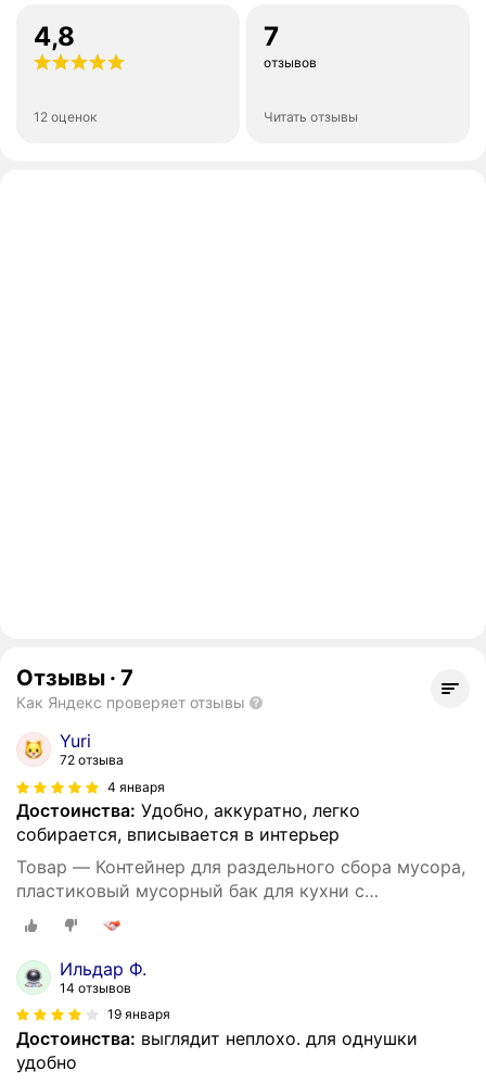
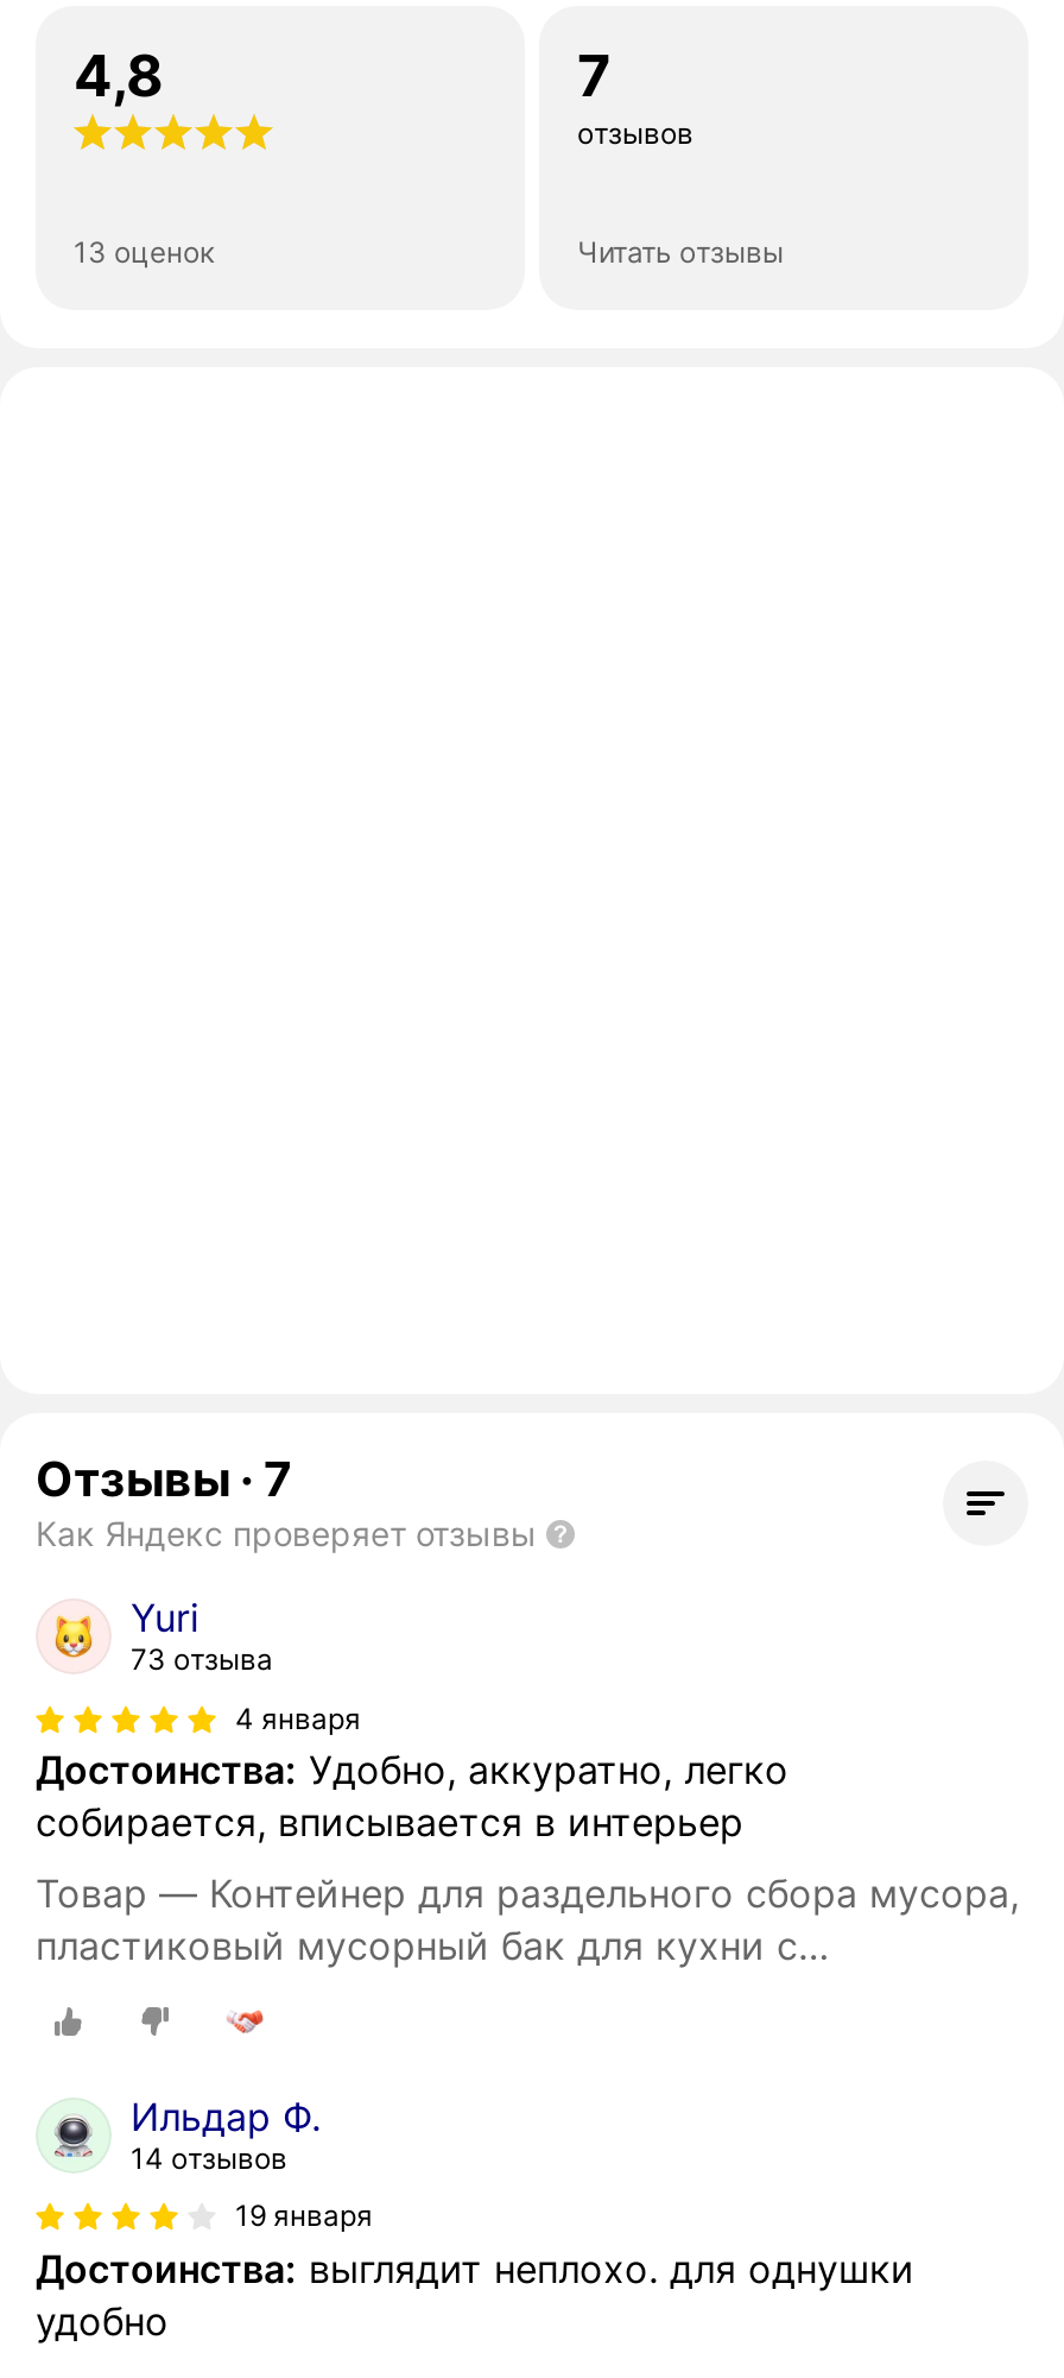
[34,109,97,125] 12 оценок -> [74,234,214,270] 13 оценок
[60,752,124,768] 72 отзыва -> [131,1641,273,1677] 73 отзыва

